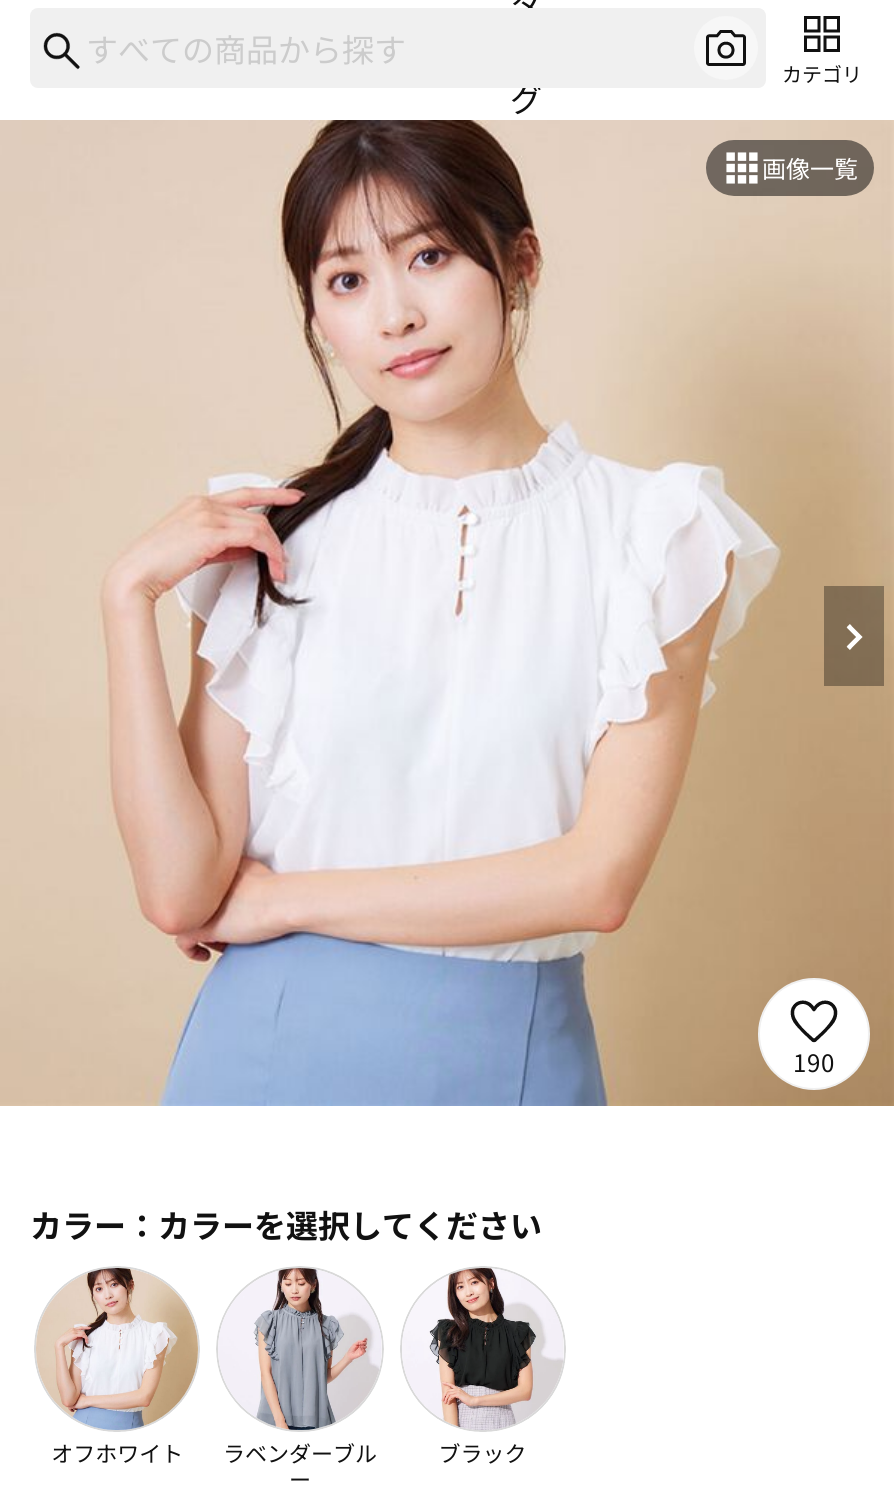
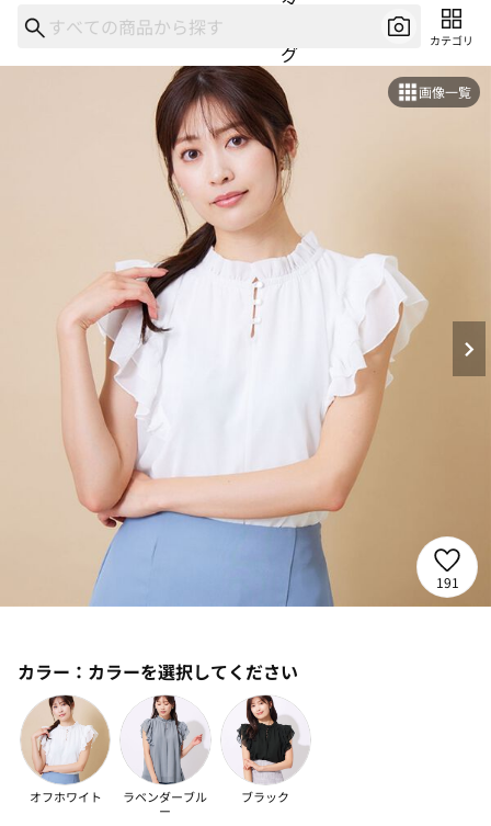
[793,1044,835,1078] 190 -> [436,573,459,591] 191

